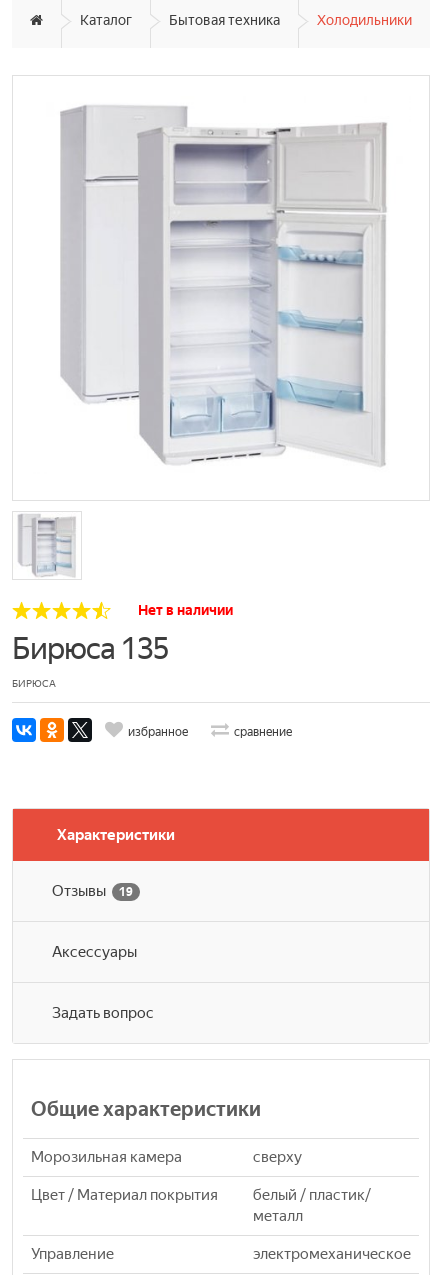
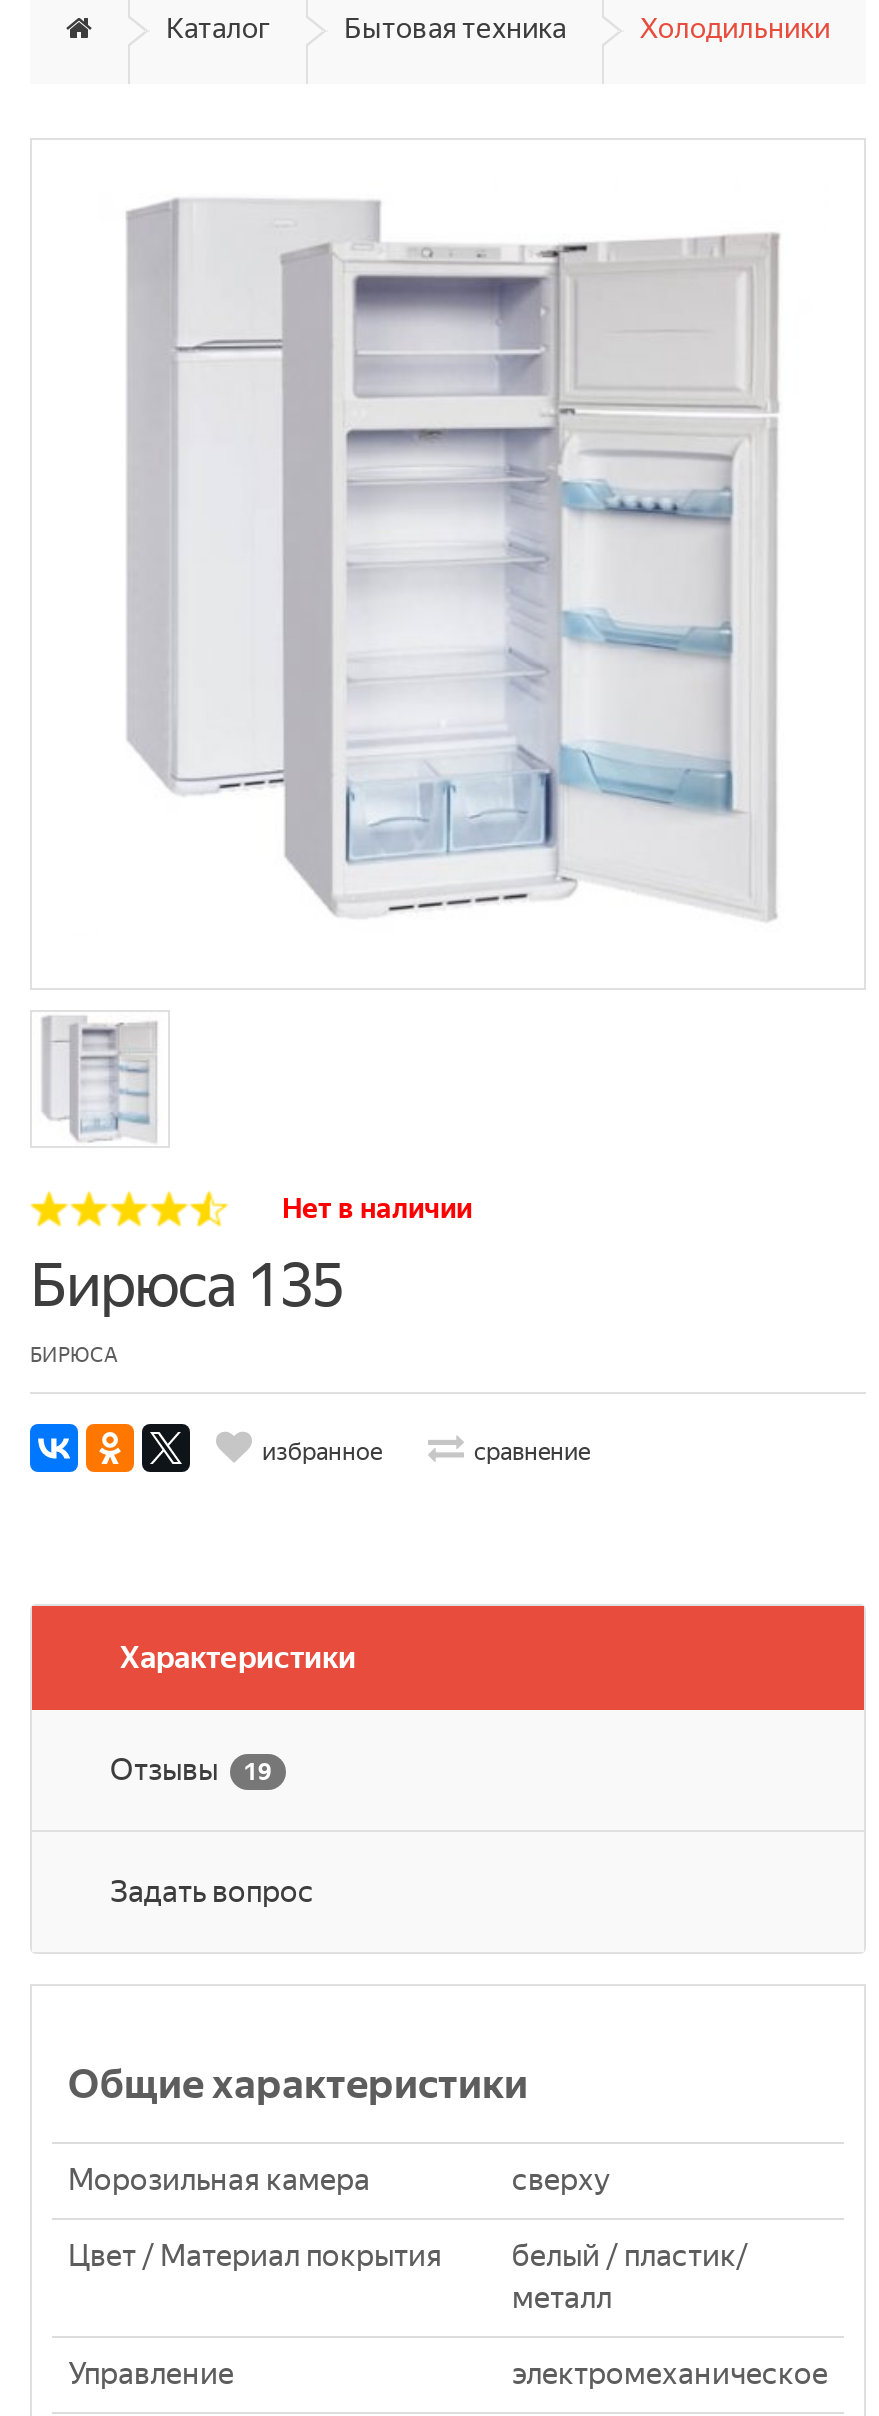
[52,943,137,961] Аксессуары -> none

